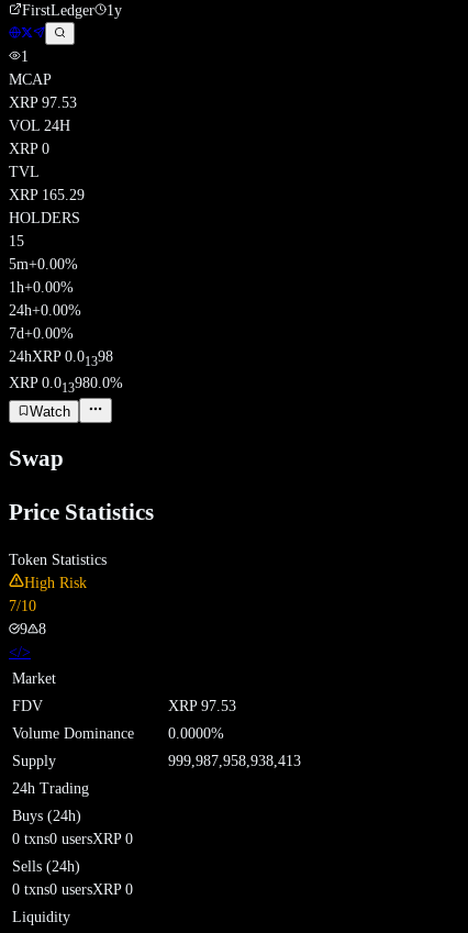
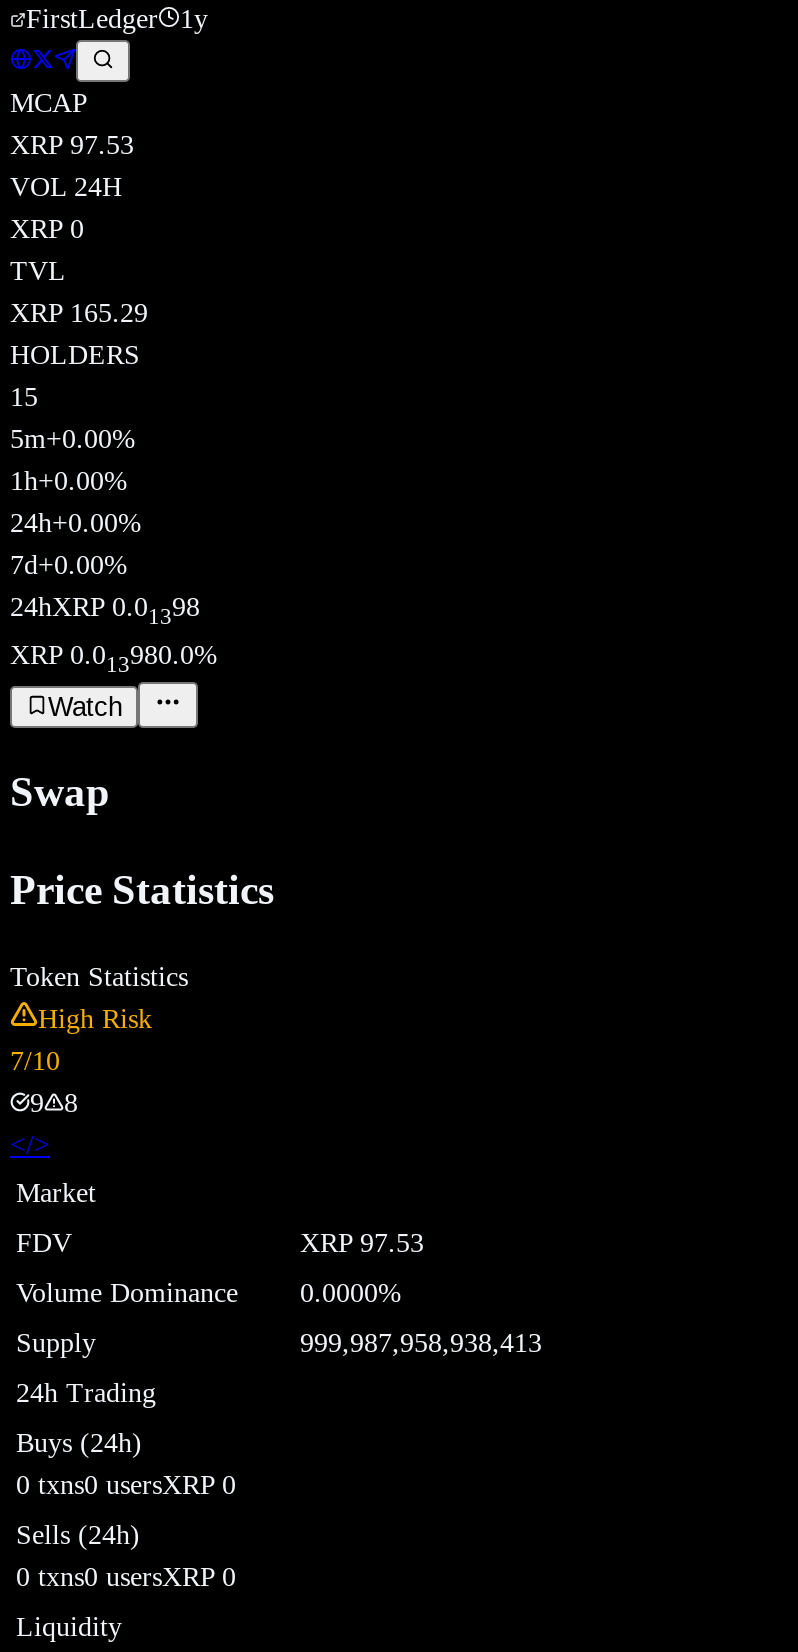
[21,49,29,65] 1 -> none

